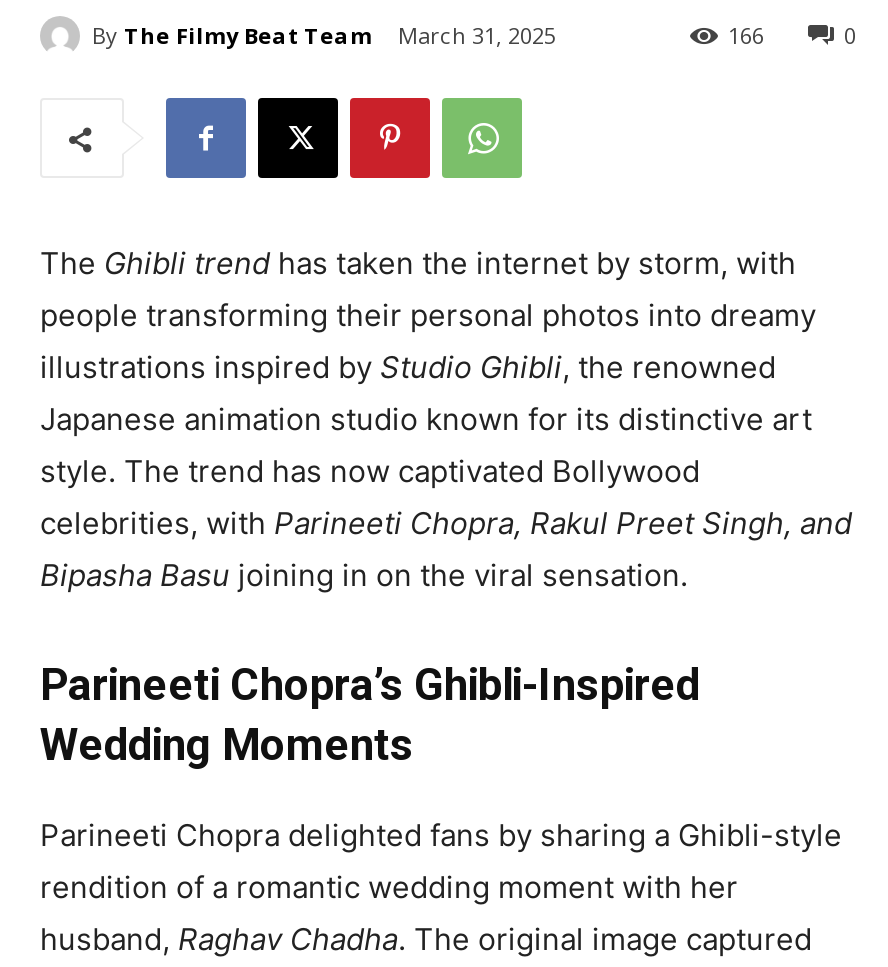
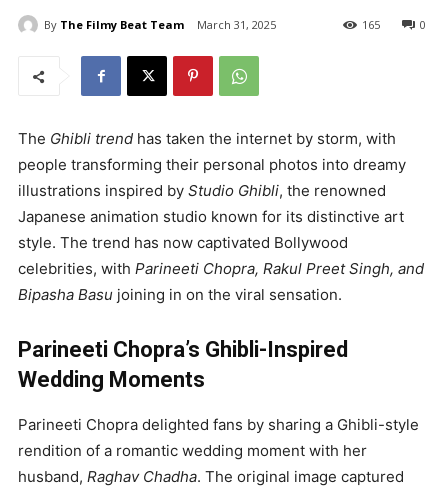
[728,20,764,50] 166 -> [362,17,380,32] 165

